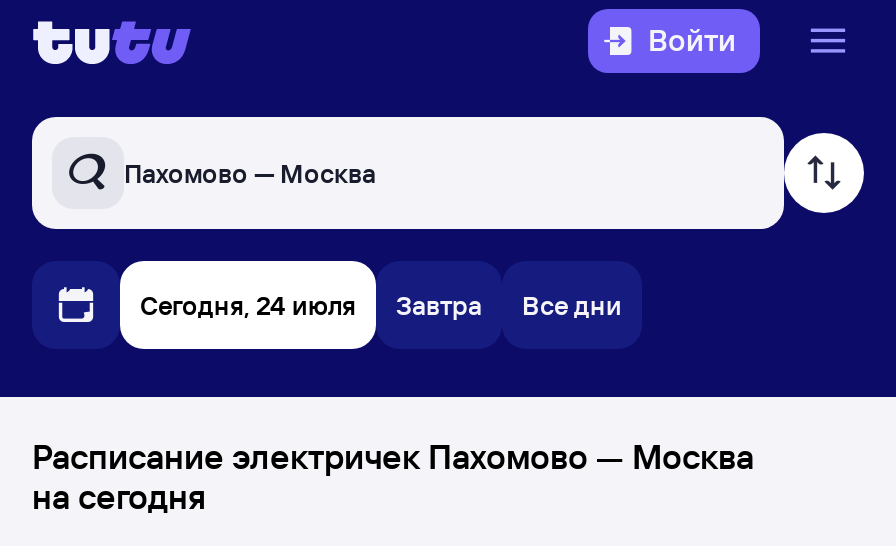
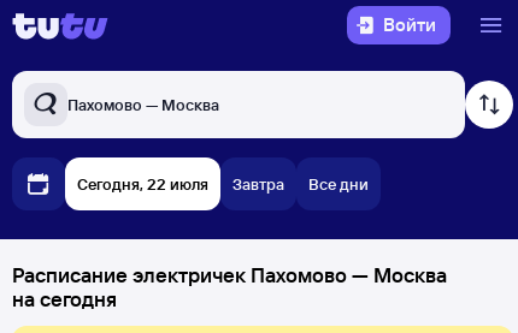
[140,289,622,321] Сегодня, 24 июля Завтра Все дни -> [77,174,369,194] Сегодня, 22 июля Завтра Все дни

